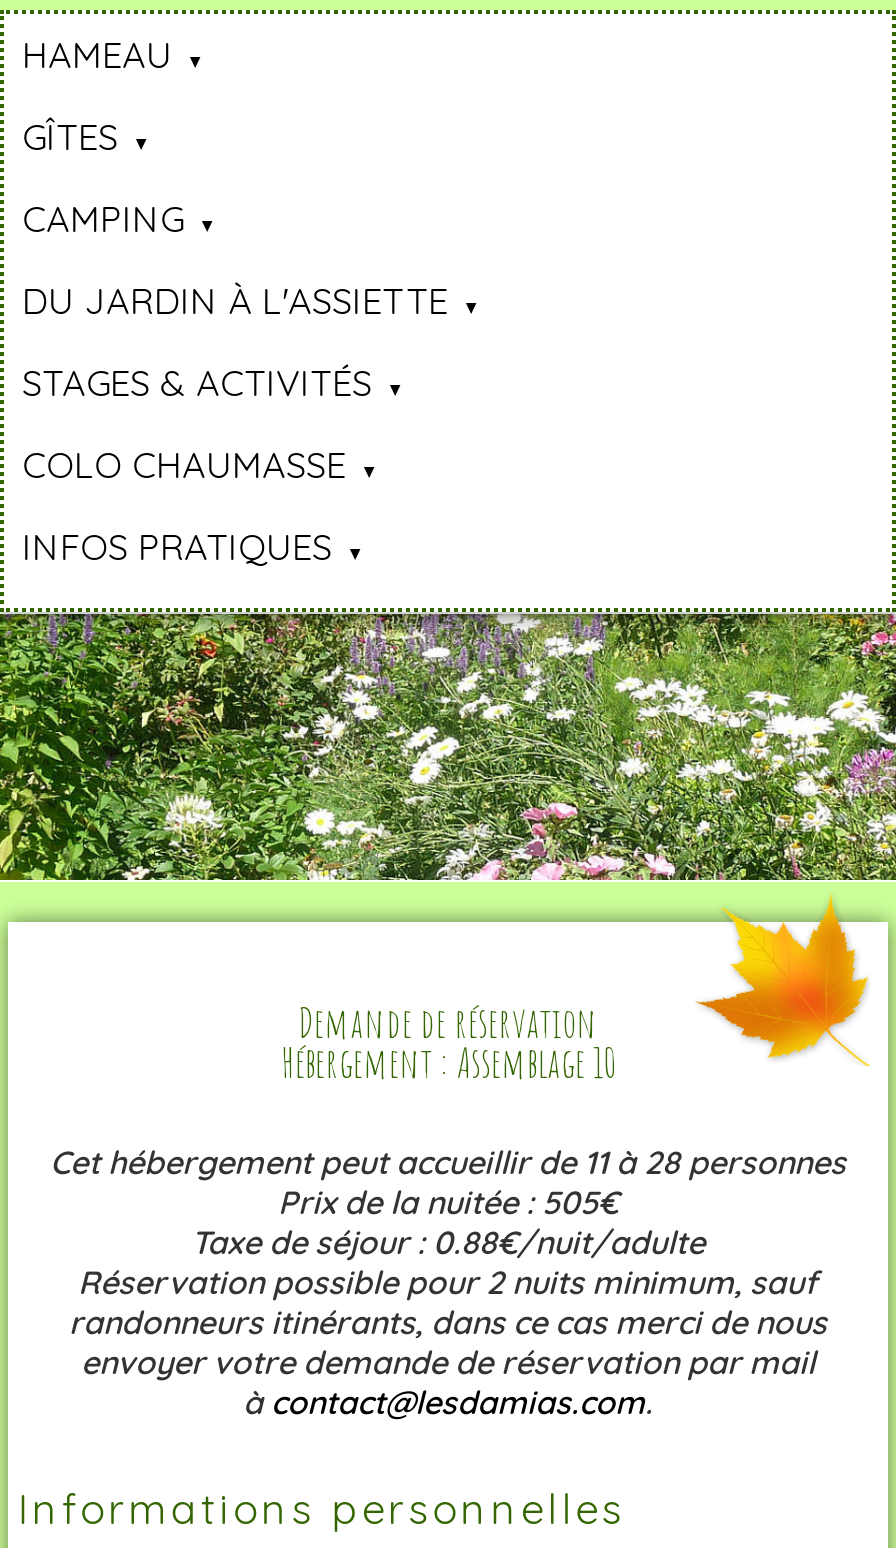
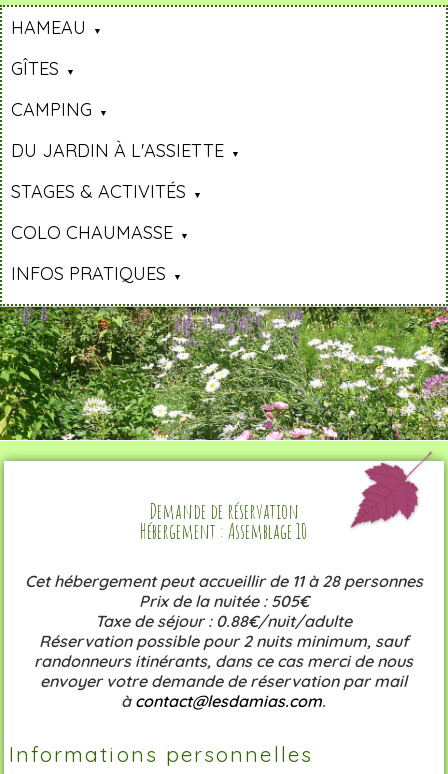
[696,896,870,1068] [image] -> [350,450,434,532] [image]

